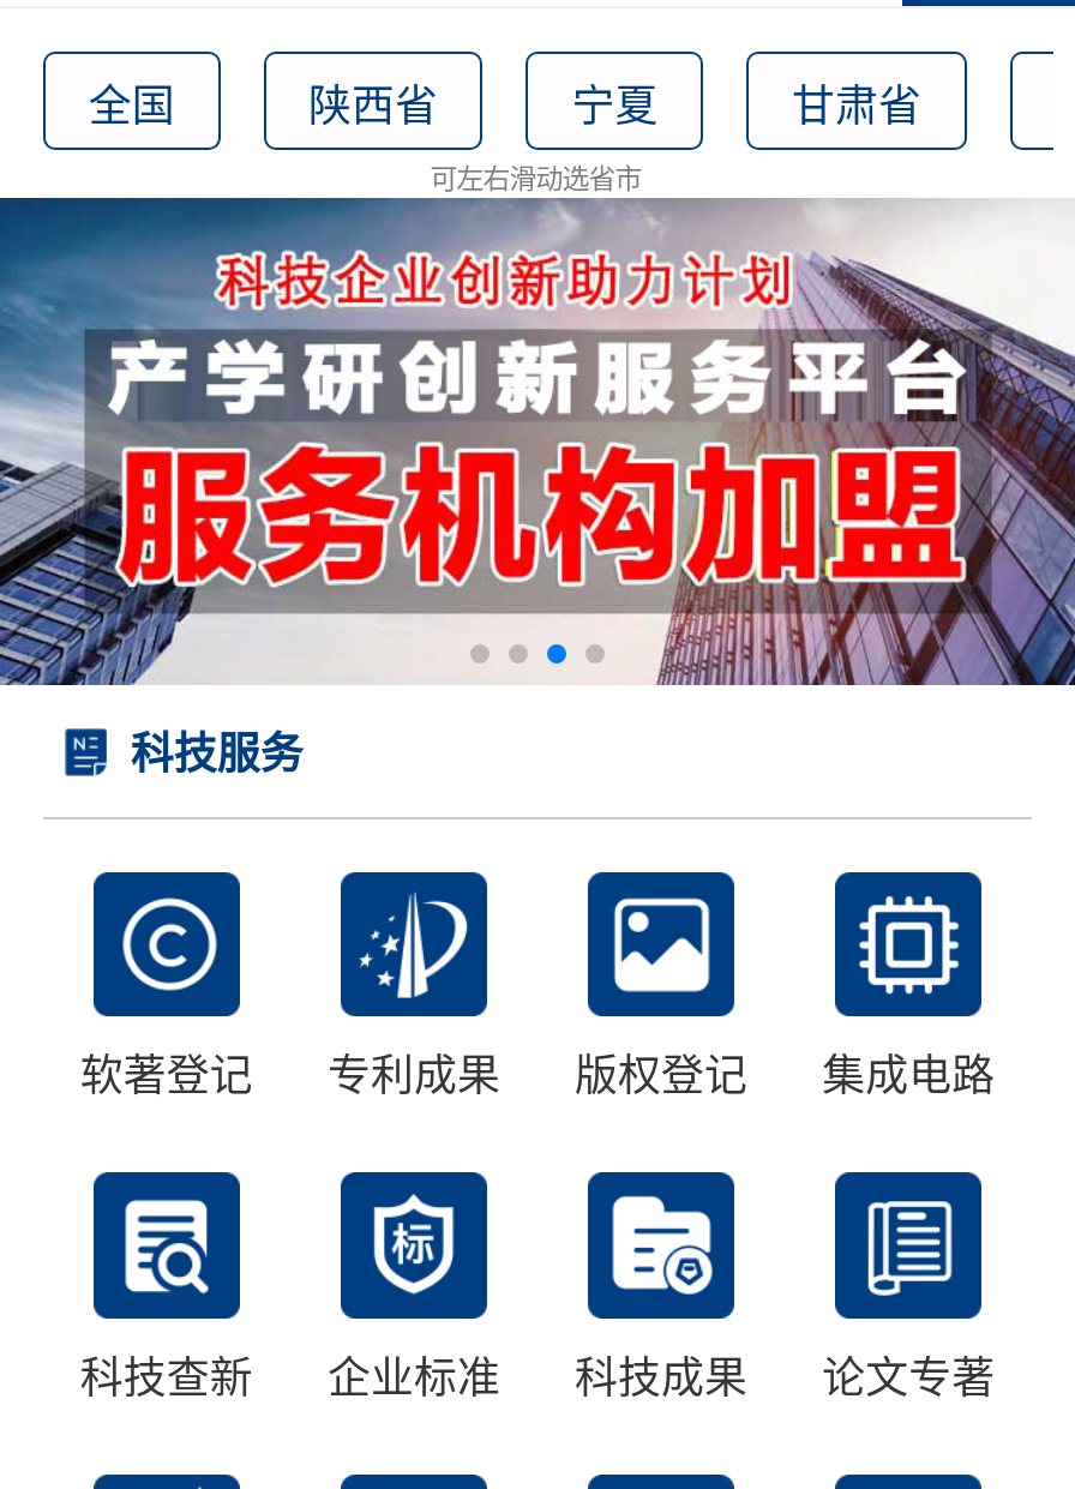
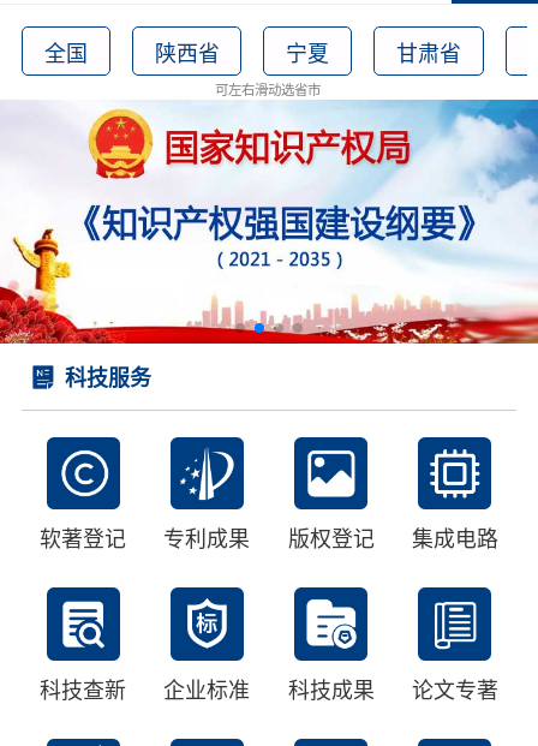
[7,196,1068,688] [image] -> [4,99,534,345] [image]

